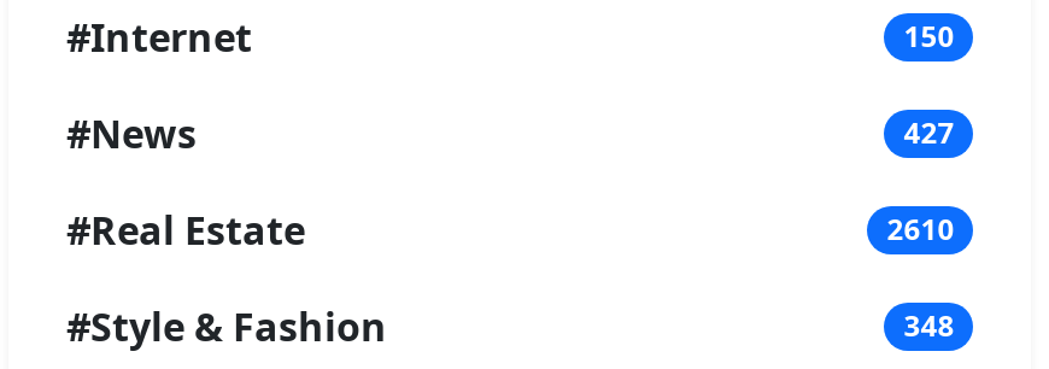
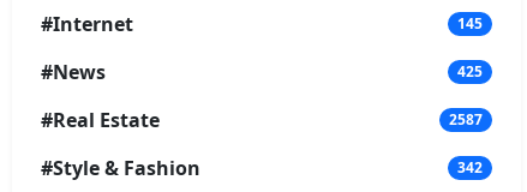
[904,16,954,57] 150 -> [458,13,483,34] 145
[904,112,954,153] 427 -> [458,61,483,82] 425
[887,209,954,250] 2610 -> [449,109,483,130] 2587
[904,305,954,346] 348 -> [458,157,483,178] 342

